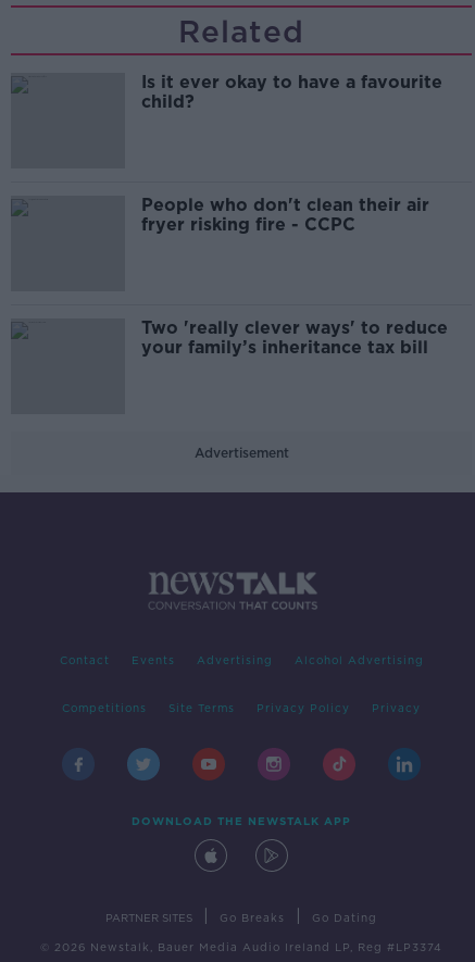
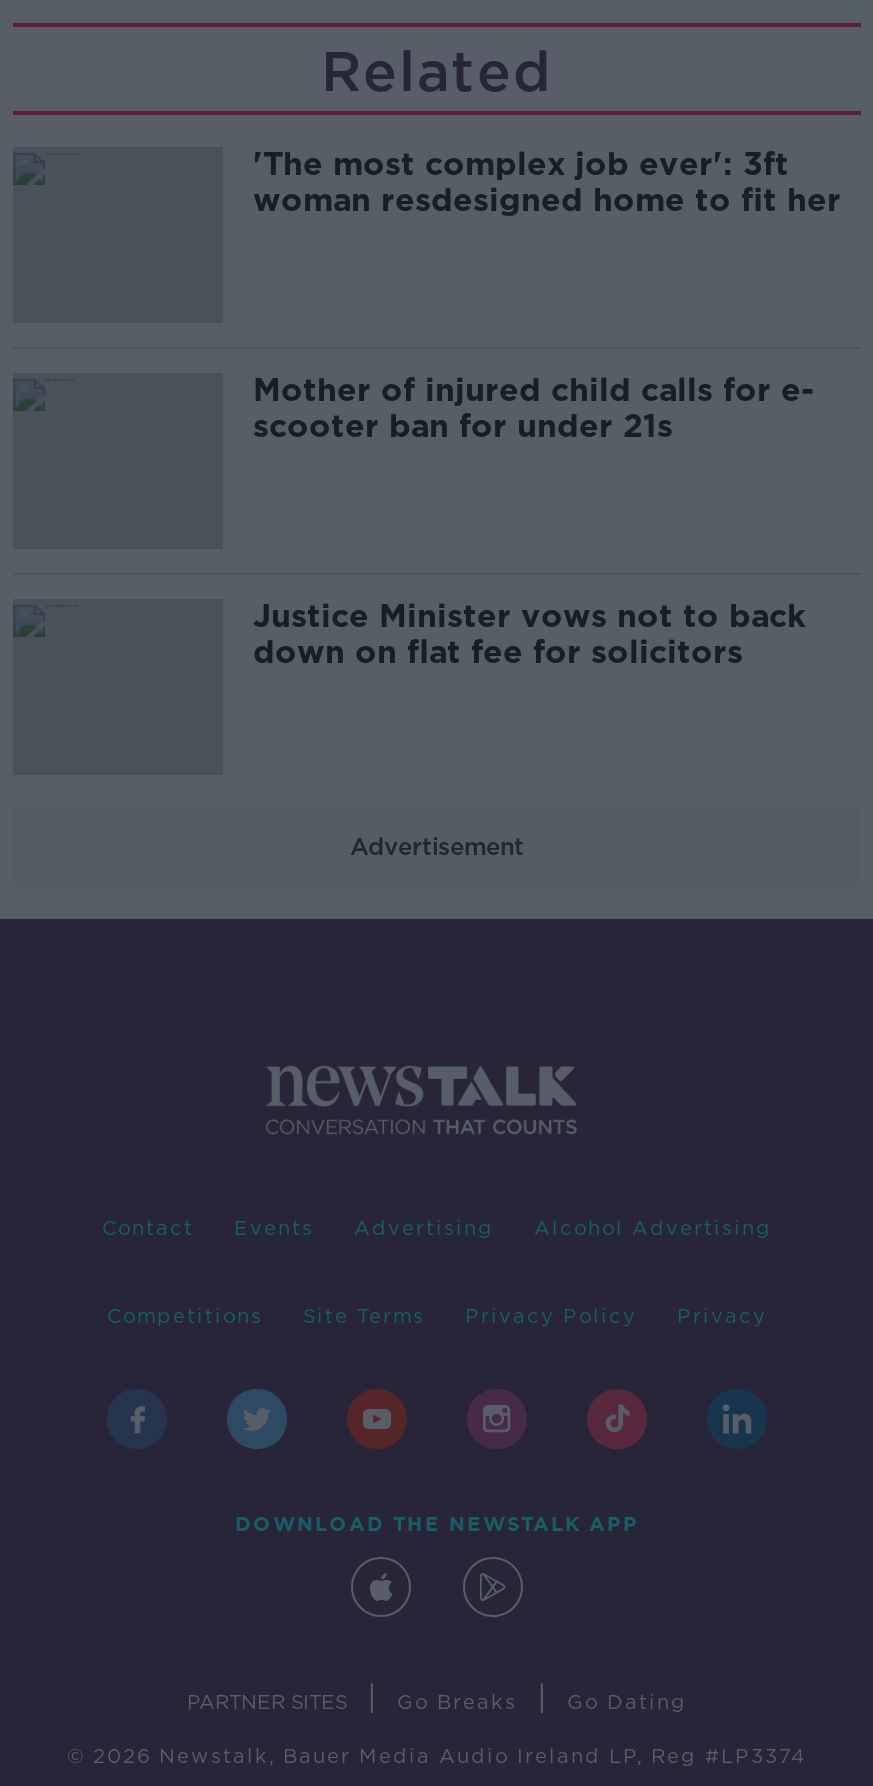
[141,71,442,111] Is it ever okay to have a favourite | child? -> [253,144,841,218] 'The most complex job ever': 3ft | woman resdesigned home to fit her
[141,194,429,234] People who don't clean their air | fryer risking fire - CCPC -> [253,370,815,444] Mother of injured child calls for e- | scooter ban for under 21s
[141,317,448,357] Two 'really clever ways' to reduce | your family’s inheritance tax bill -> [253,596,805,670] Justice Minister vows not to back | down on flat fee for solicitors

